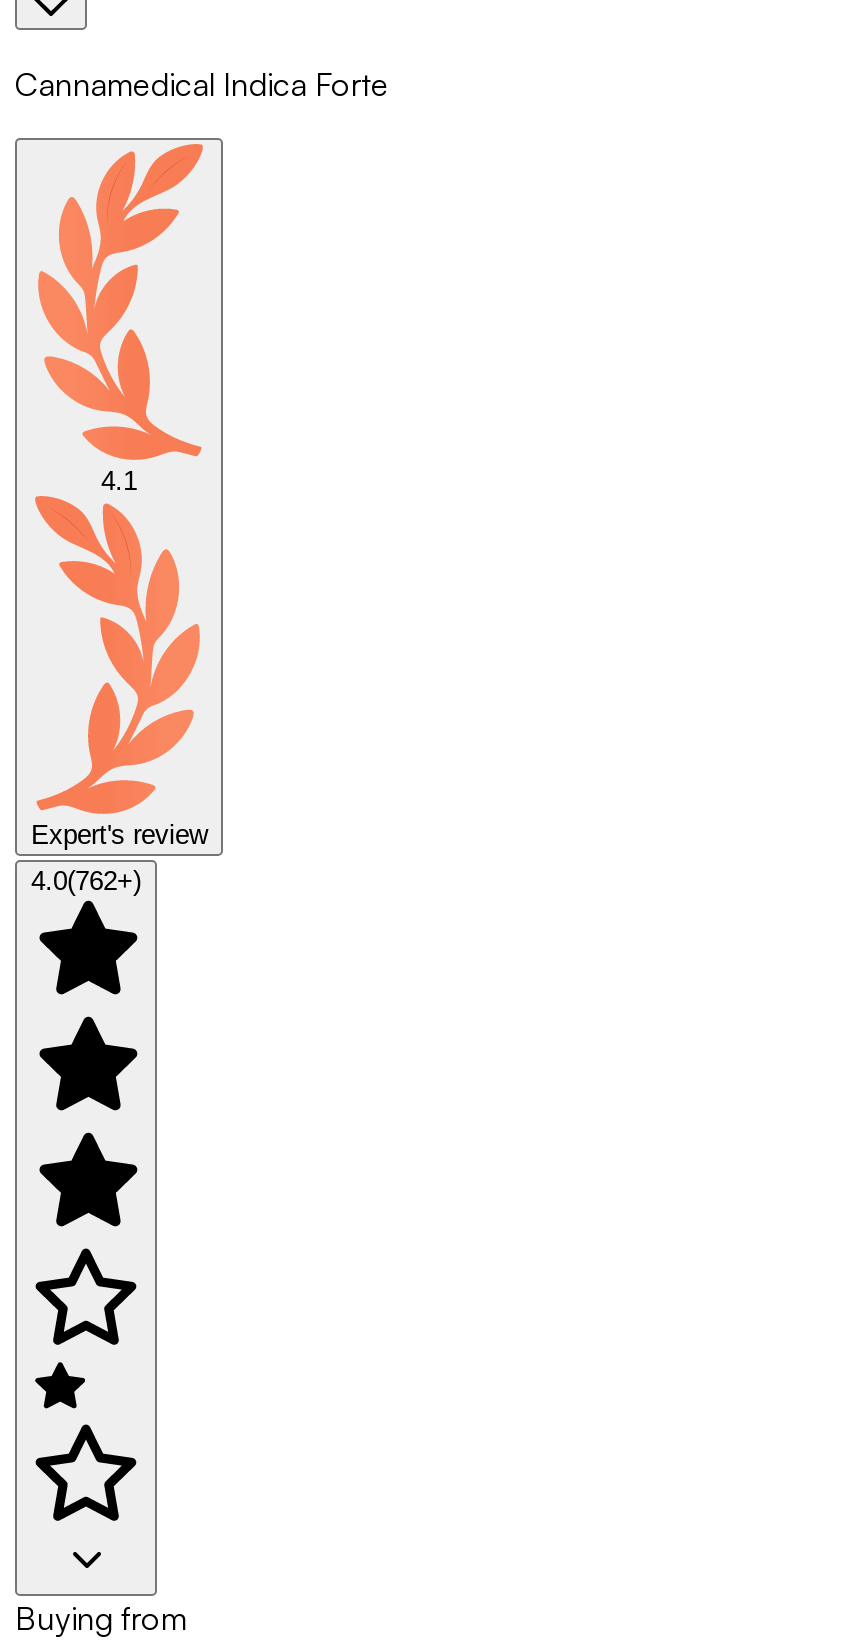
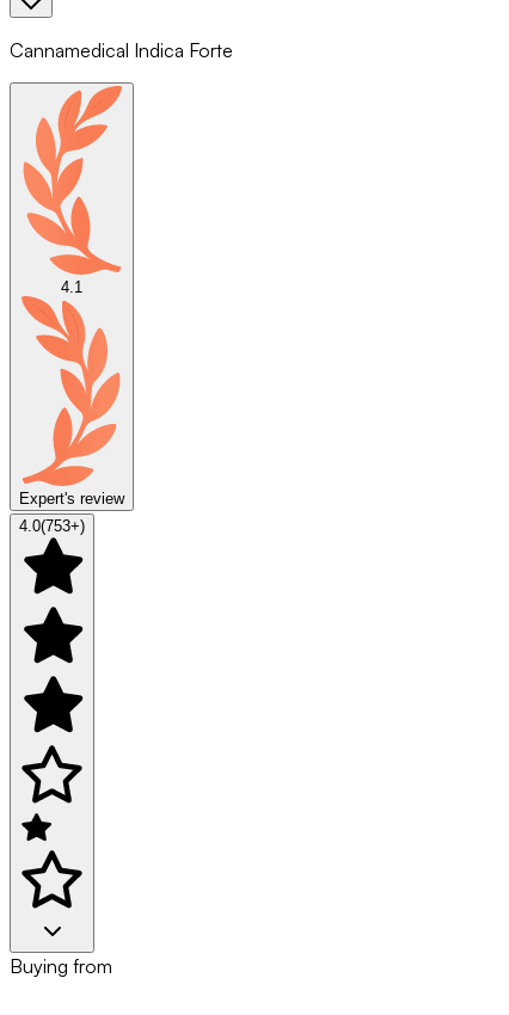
[31,865,141,895] 4.0(762+) -> [19,517,85,535] 4.0(753+)

